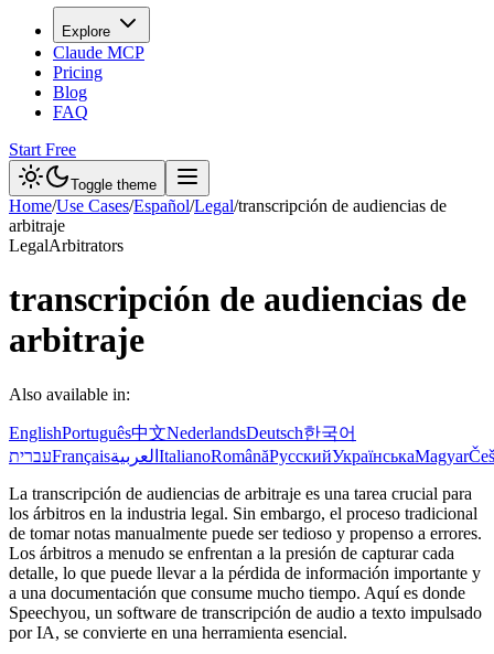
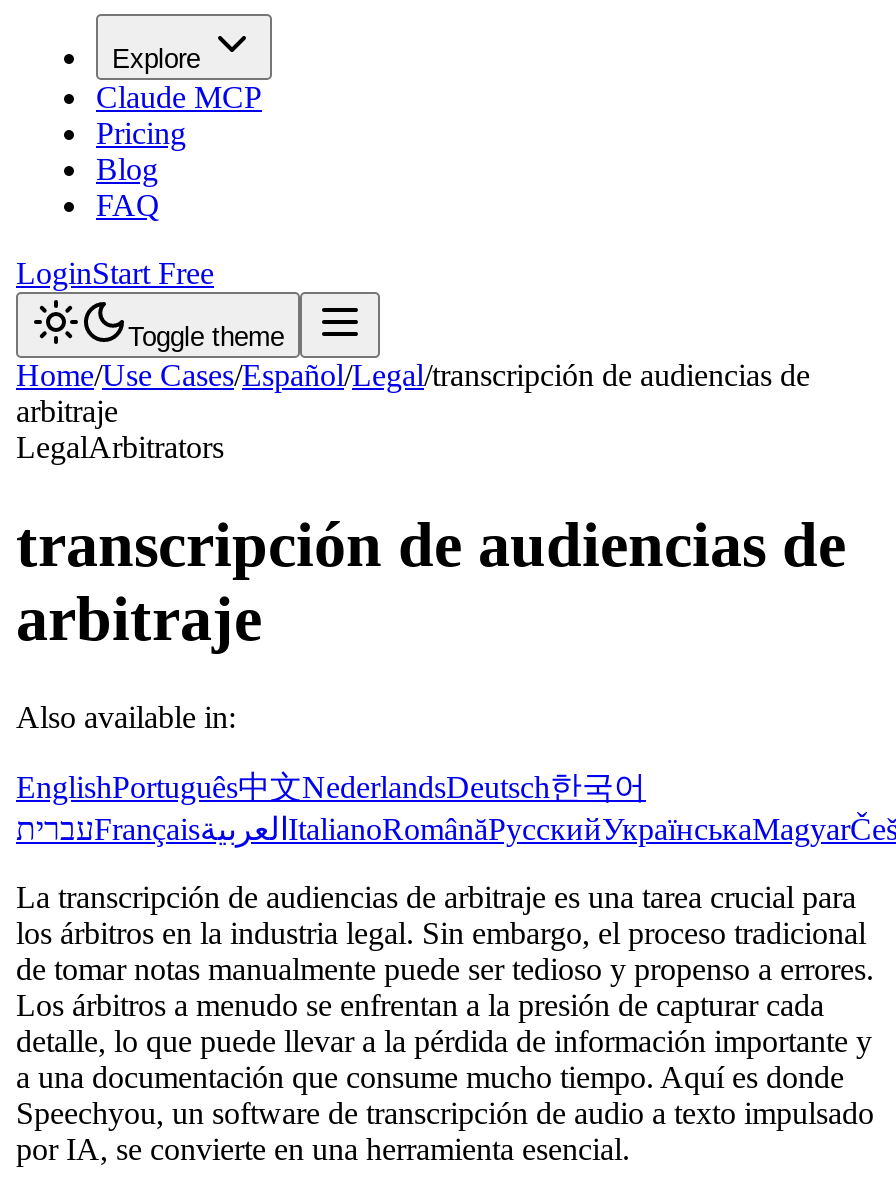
[9,140,76,159] Start Free -> [16,256,214,290] LoginStart Free

